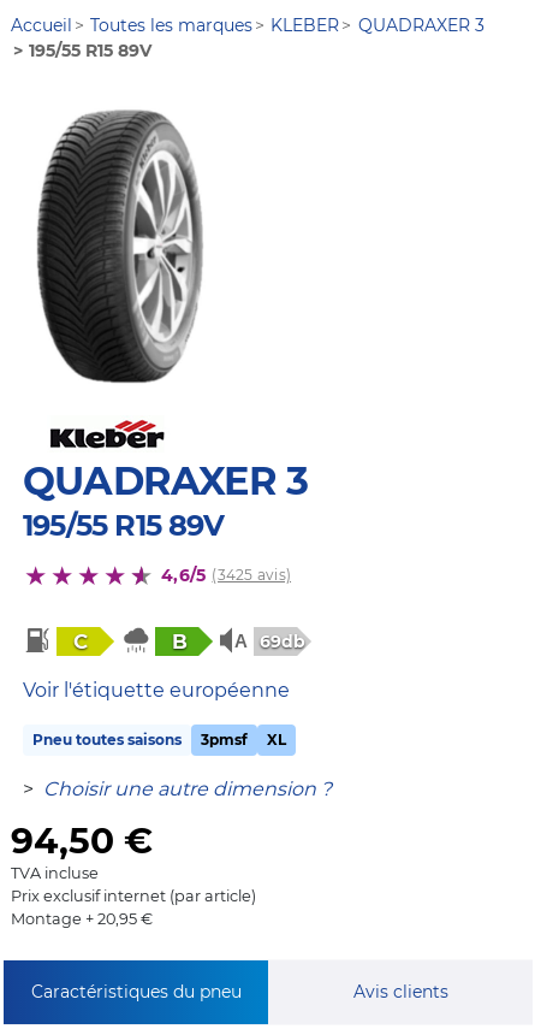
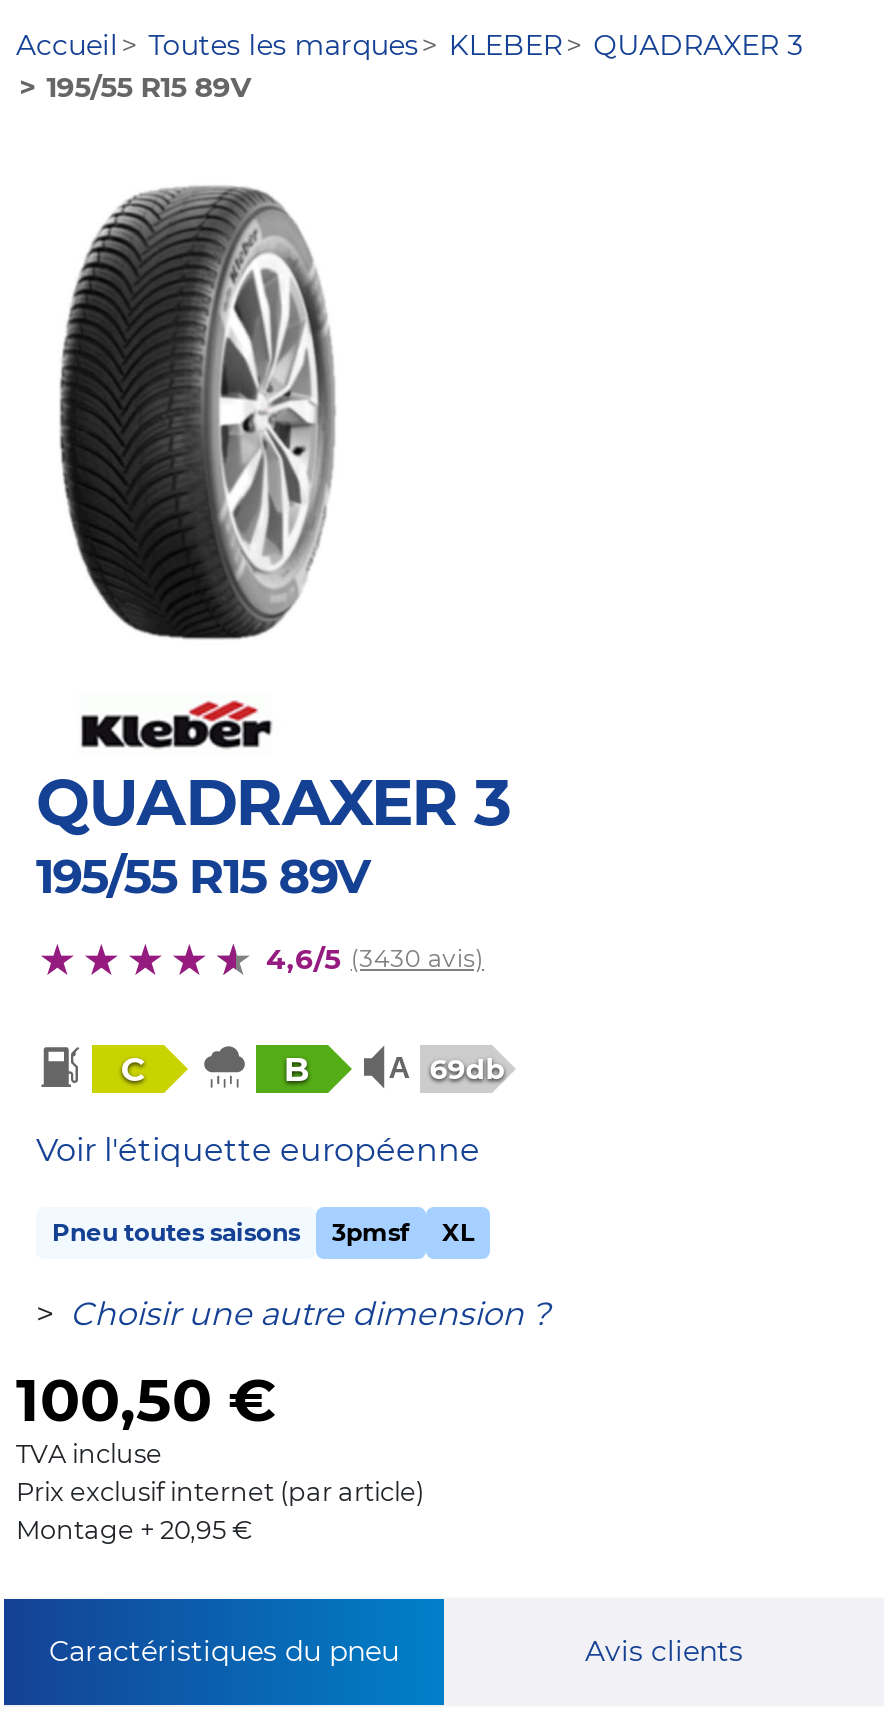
[161,565,291,587] 4,6/5 (3425 avis) -> [266,942,484,978] 4,6/5 (3430 avis)
[11,819,153,862] 94,50 € -> [16,1364,276,1436] 100,50 €

